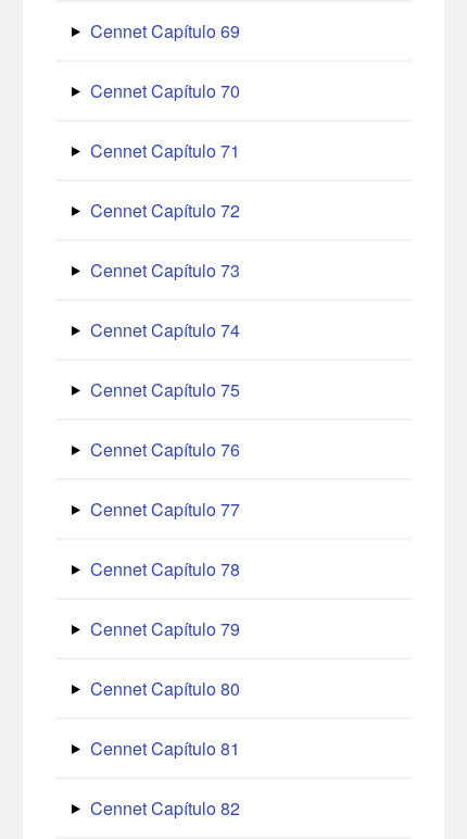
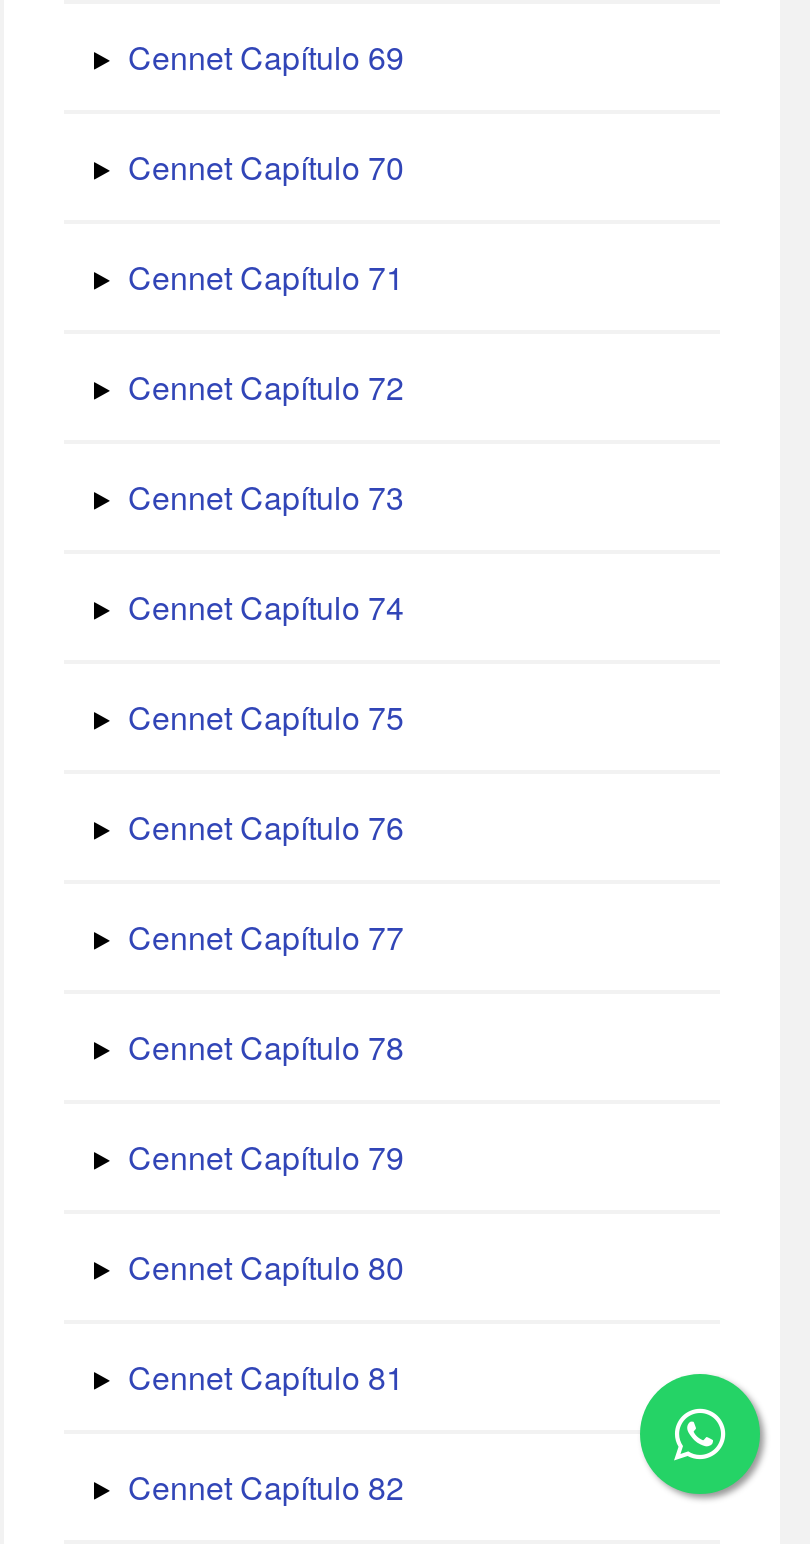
none -> [638,1372,768,1502] [image]

